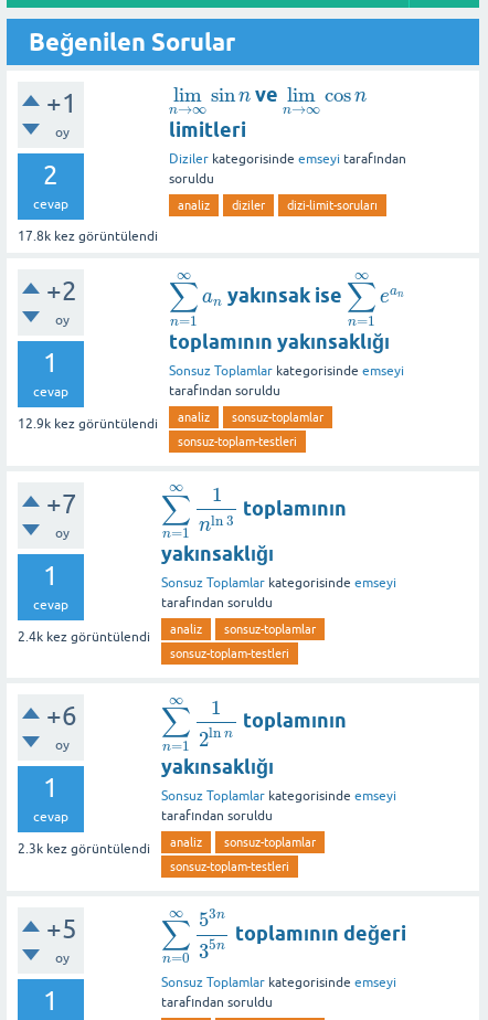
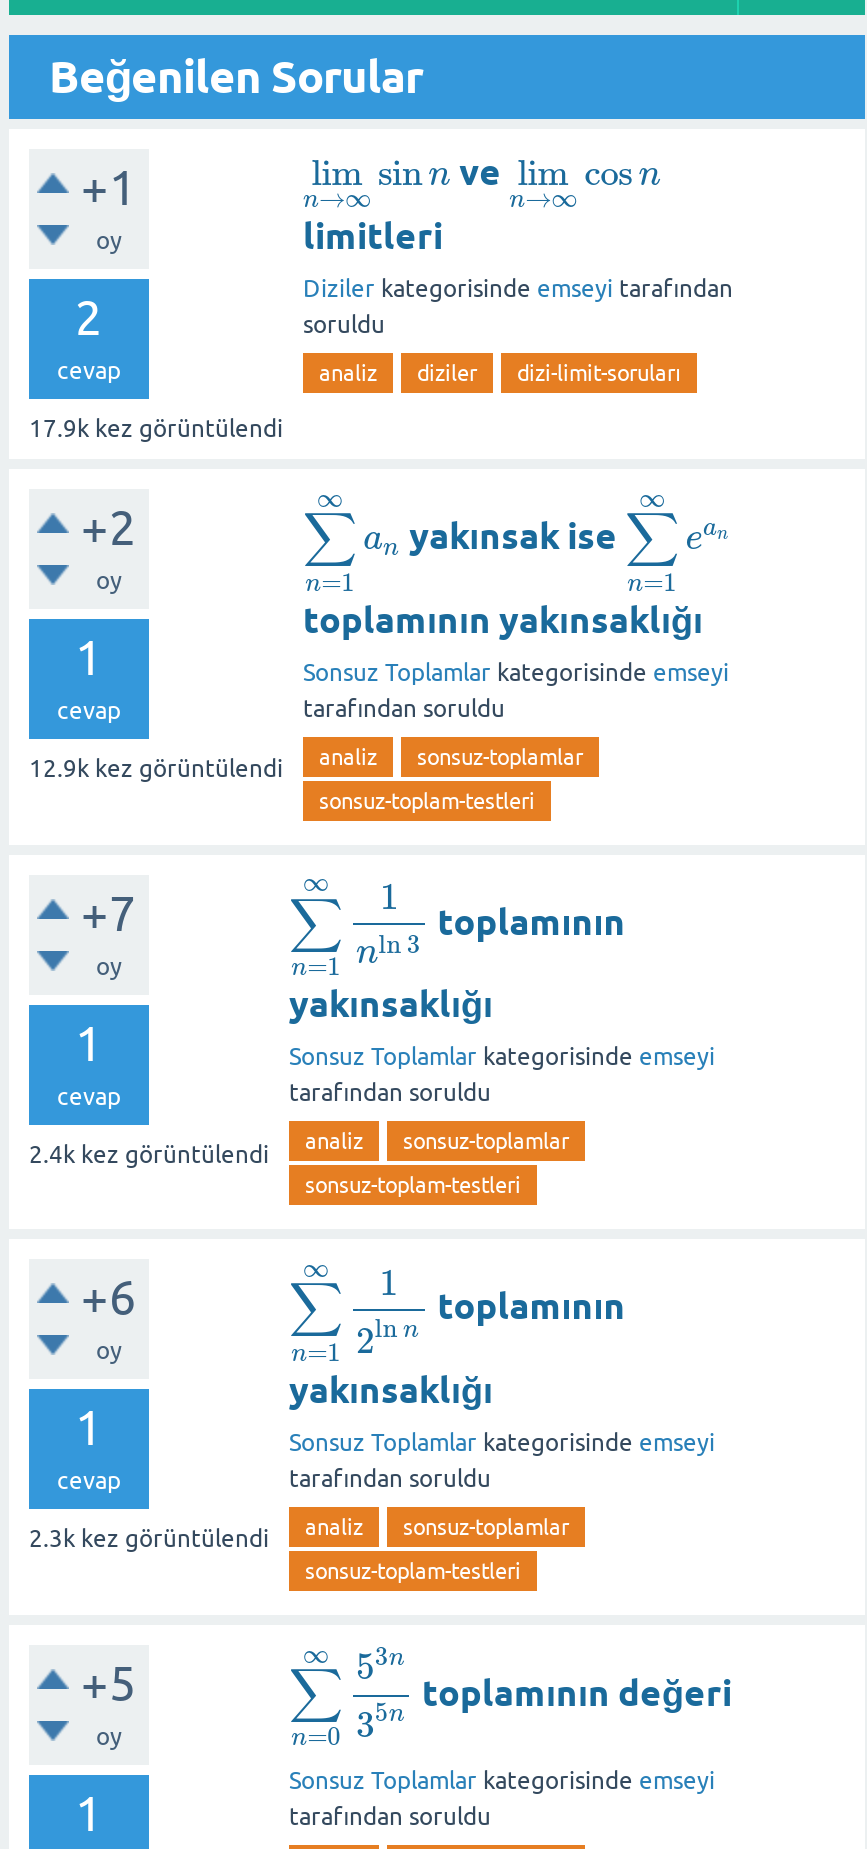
[18,229,158,244] 17.8k kez görüntülendi -> [29,415,283,443] 17.9k kez görüntülendi

